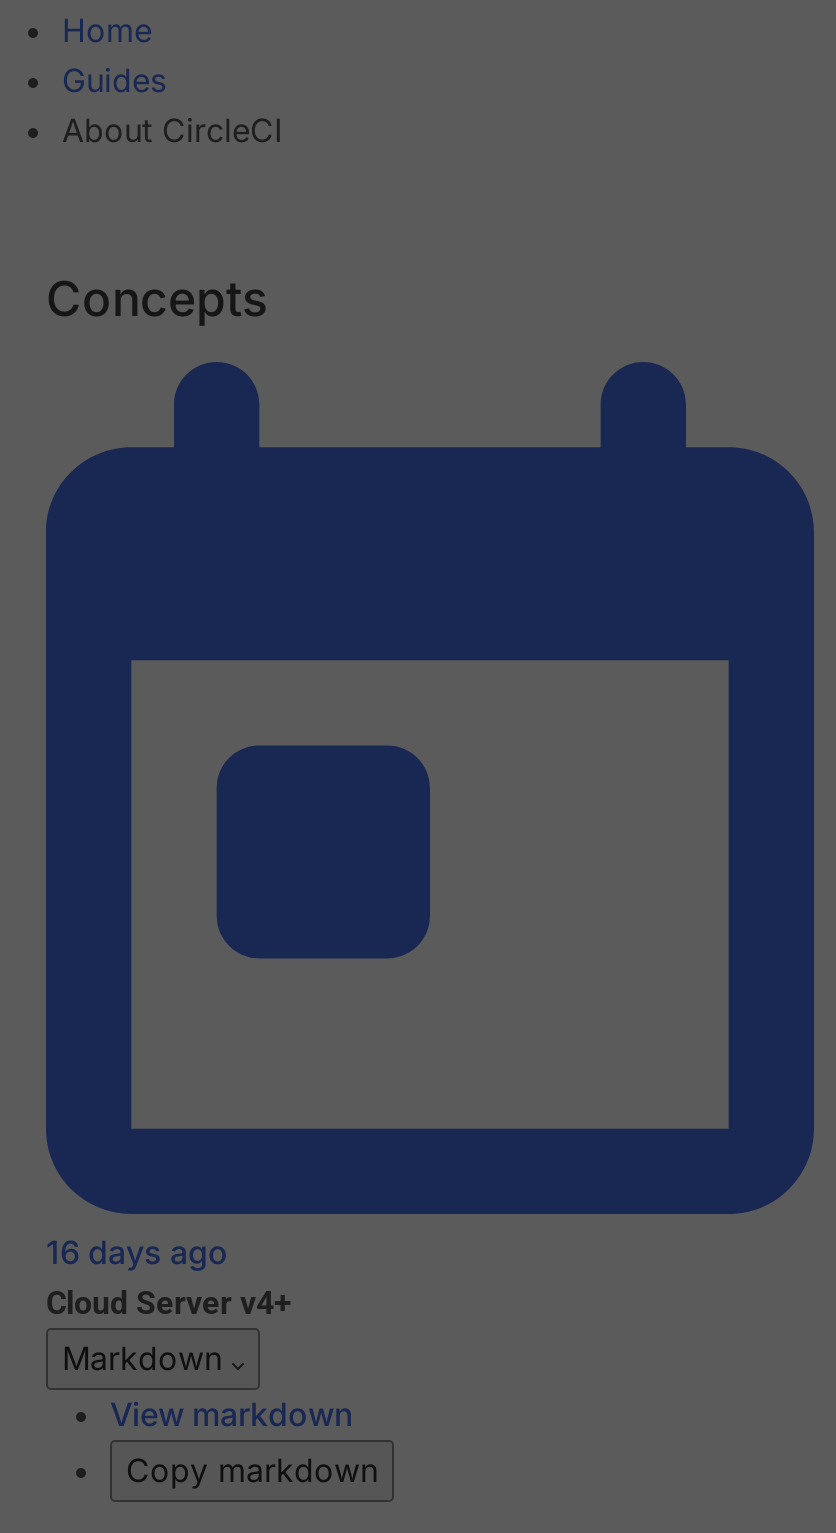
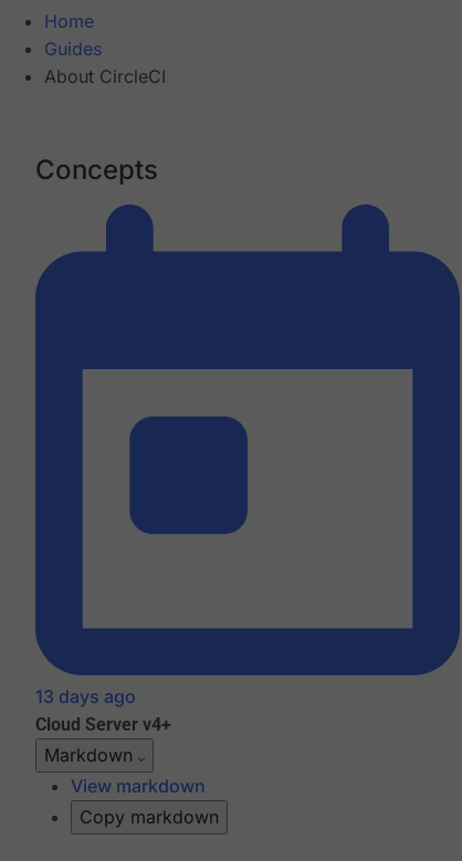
[46,1233,228,1273] 16 days ago -> [35,686,136,708] 13 days ago

